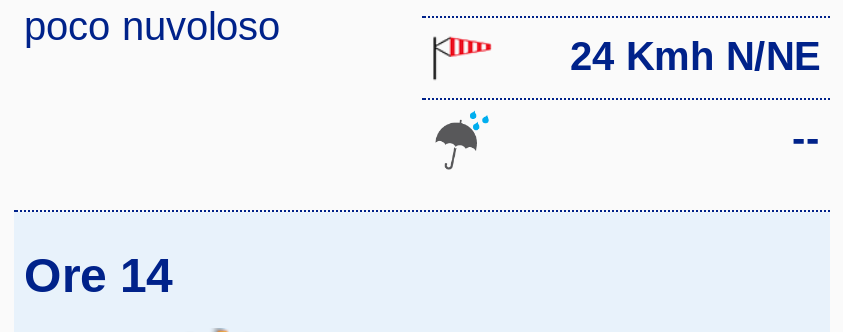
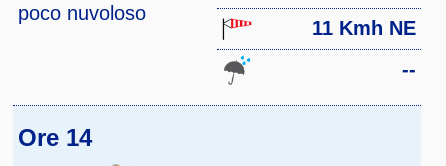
[570,34,820,78] 24 Kmh N/NE -> [312,17,416,39] 11 Kmh NE

